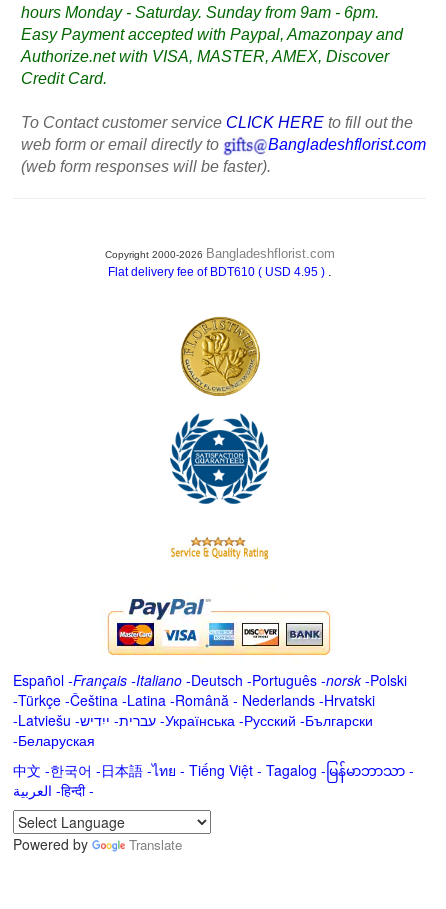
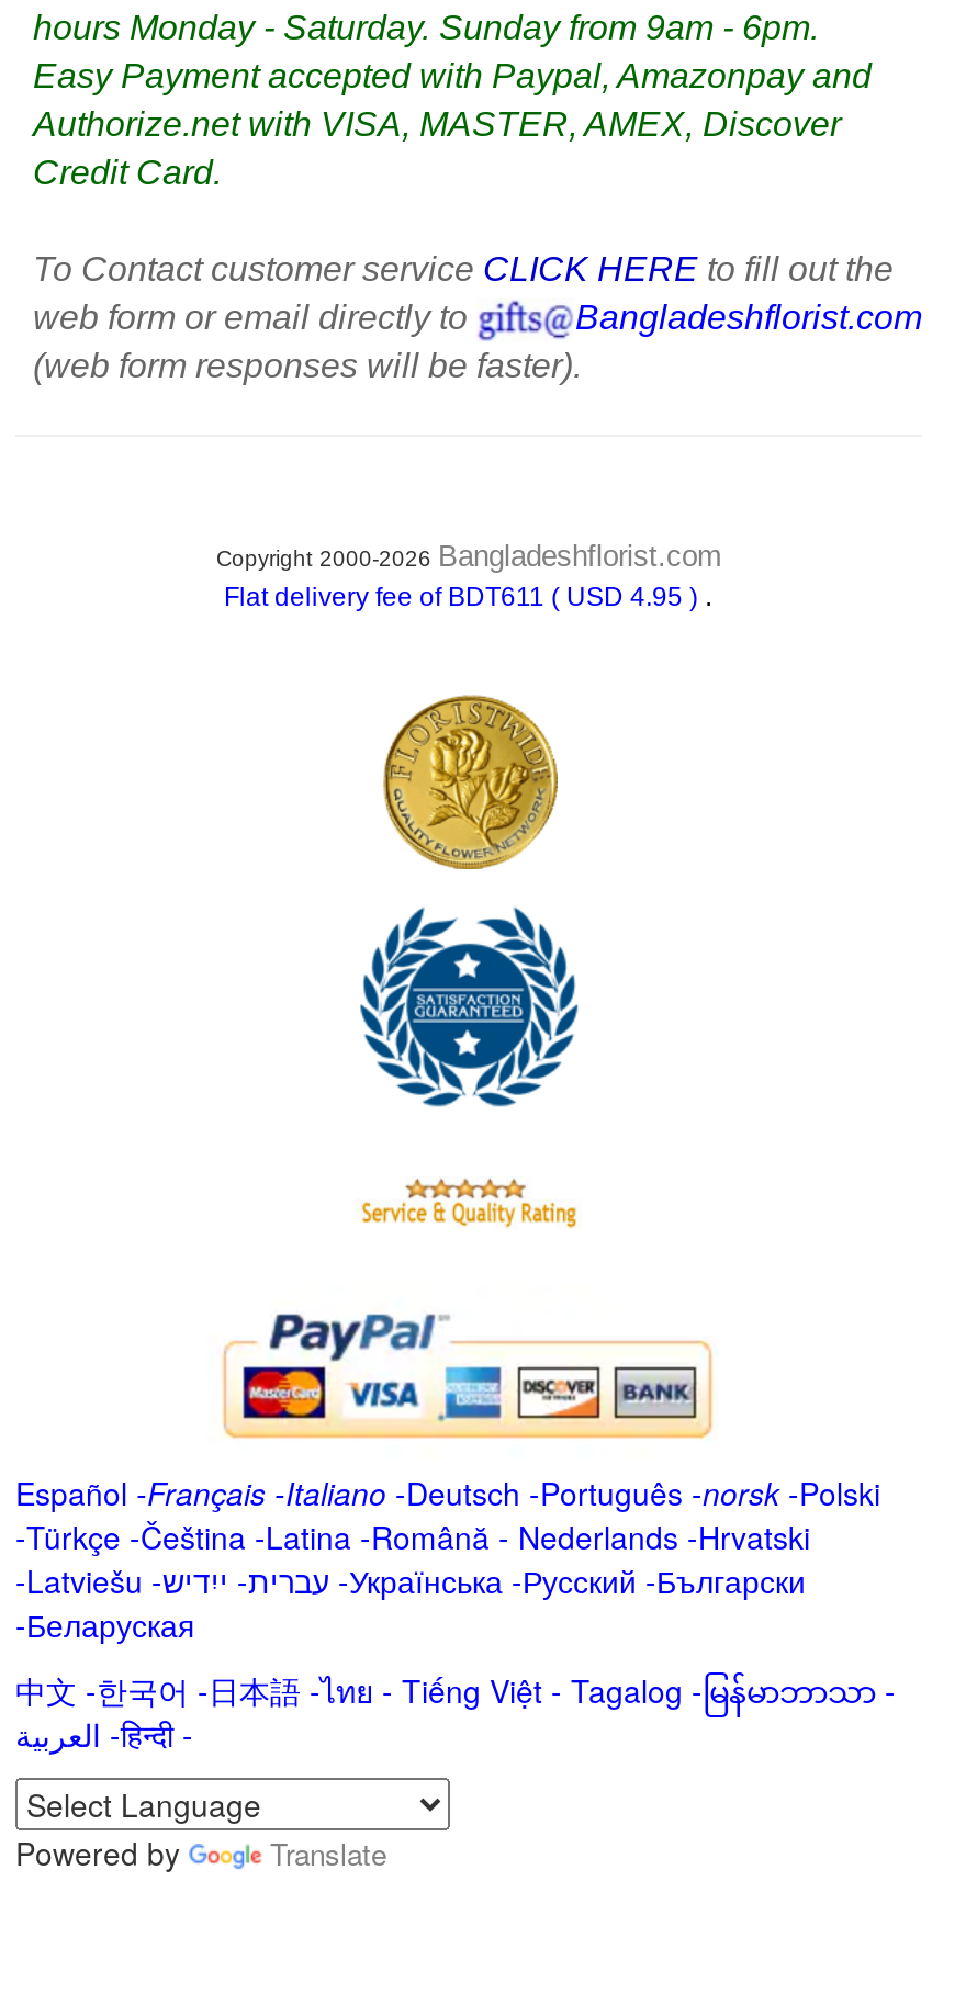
[107,264,331,279] Flat delivery fee of BDT610 ( USD 4.95 ). -> [224,579,714,612] Flat delivery fee of BDT611 ( USD 4.95 ).

